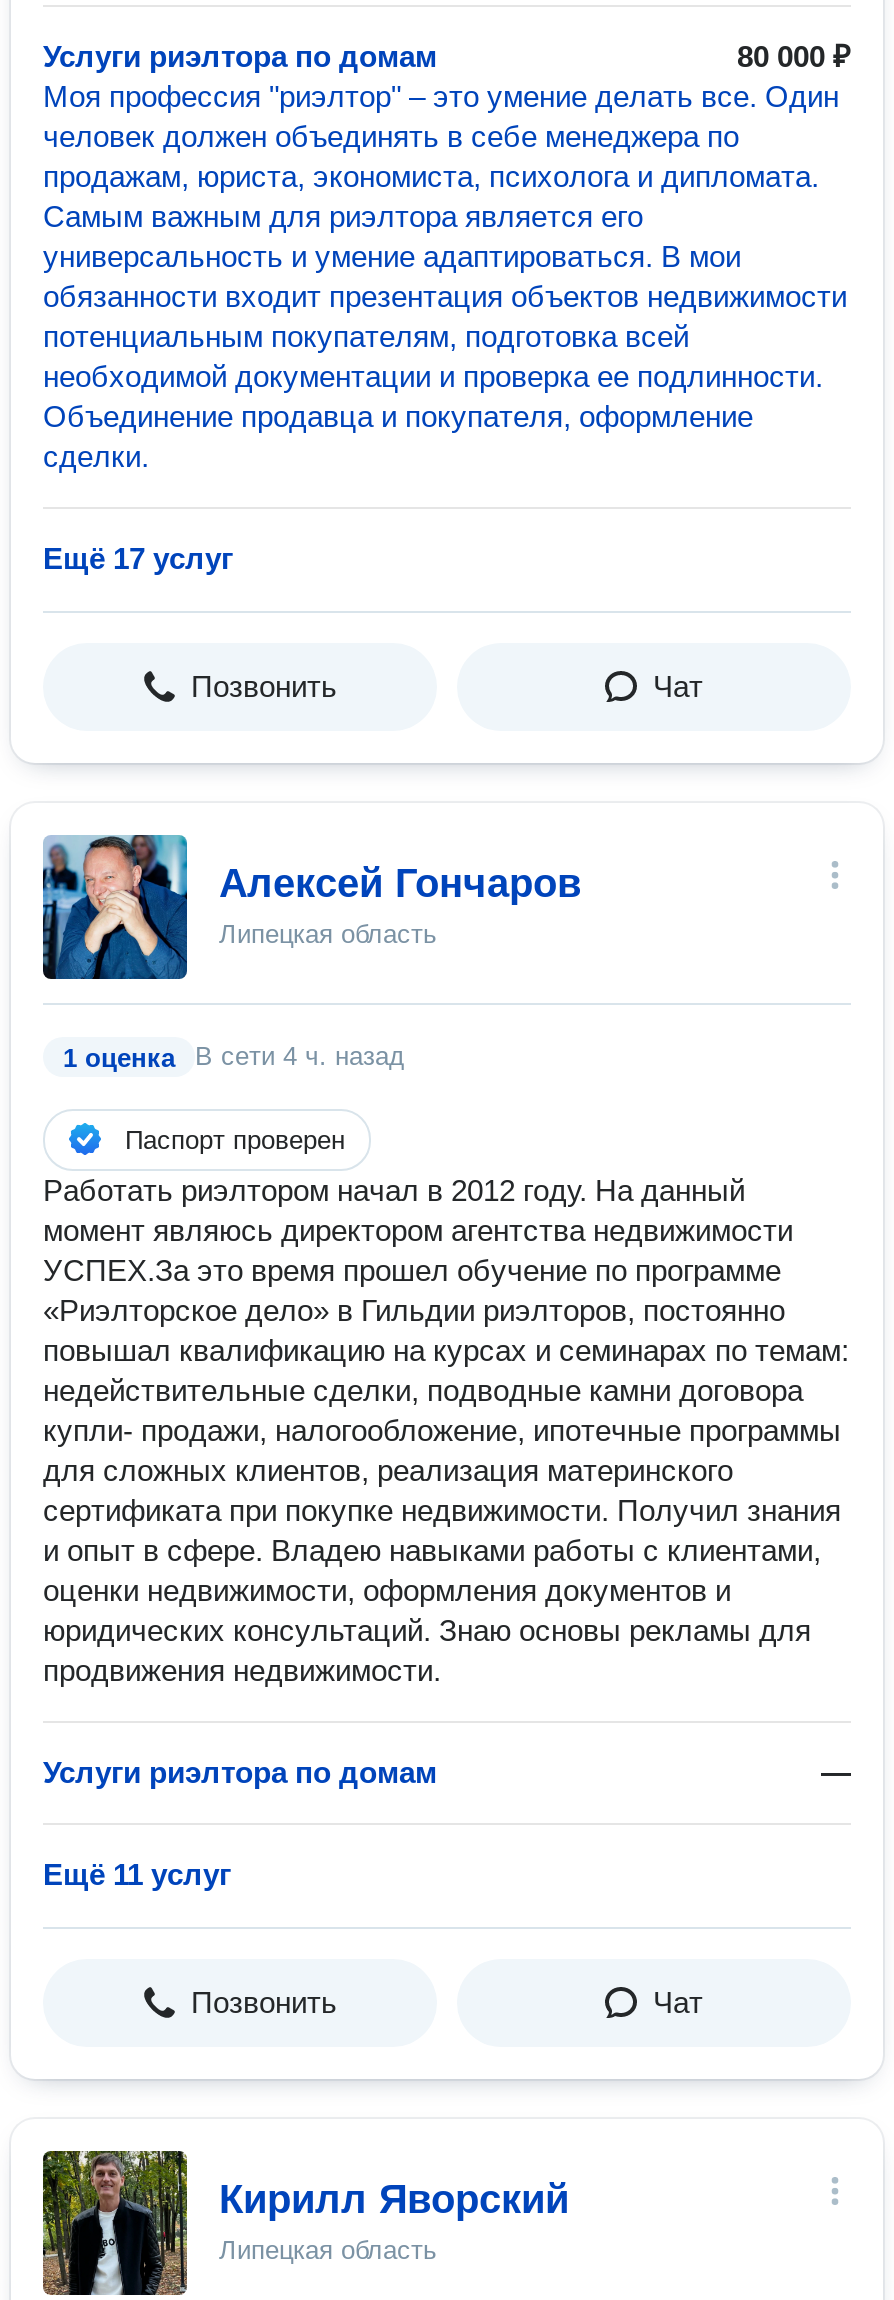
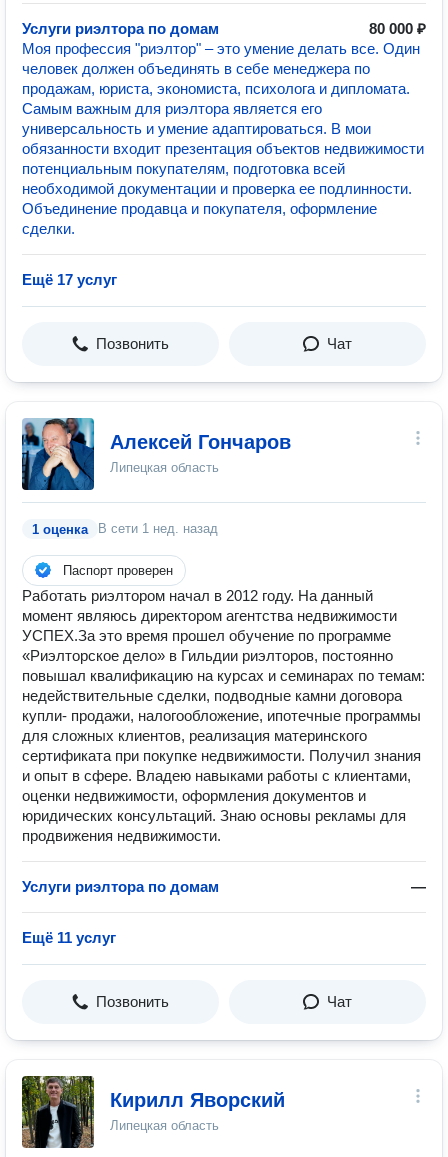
[195,1041,405,1071] В сети 4 ч. назад -> [98,521,218,536] В сети 1 нед. назад

